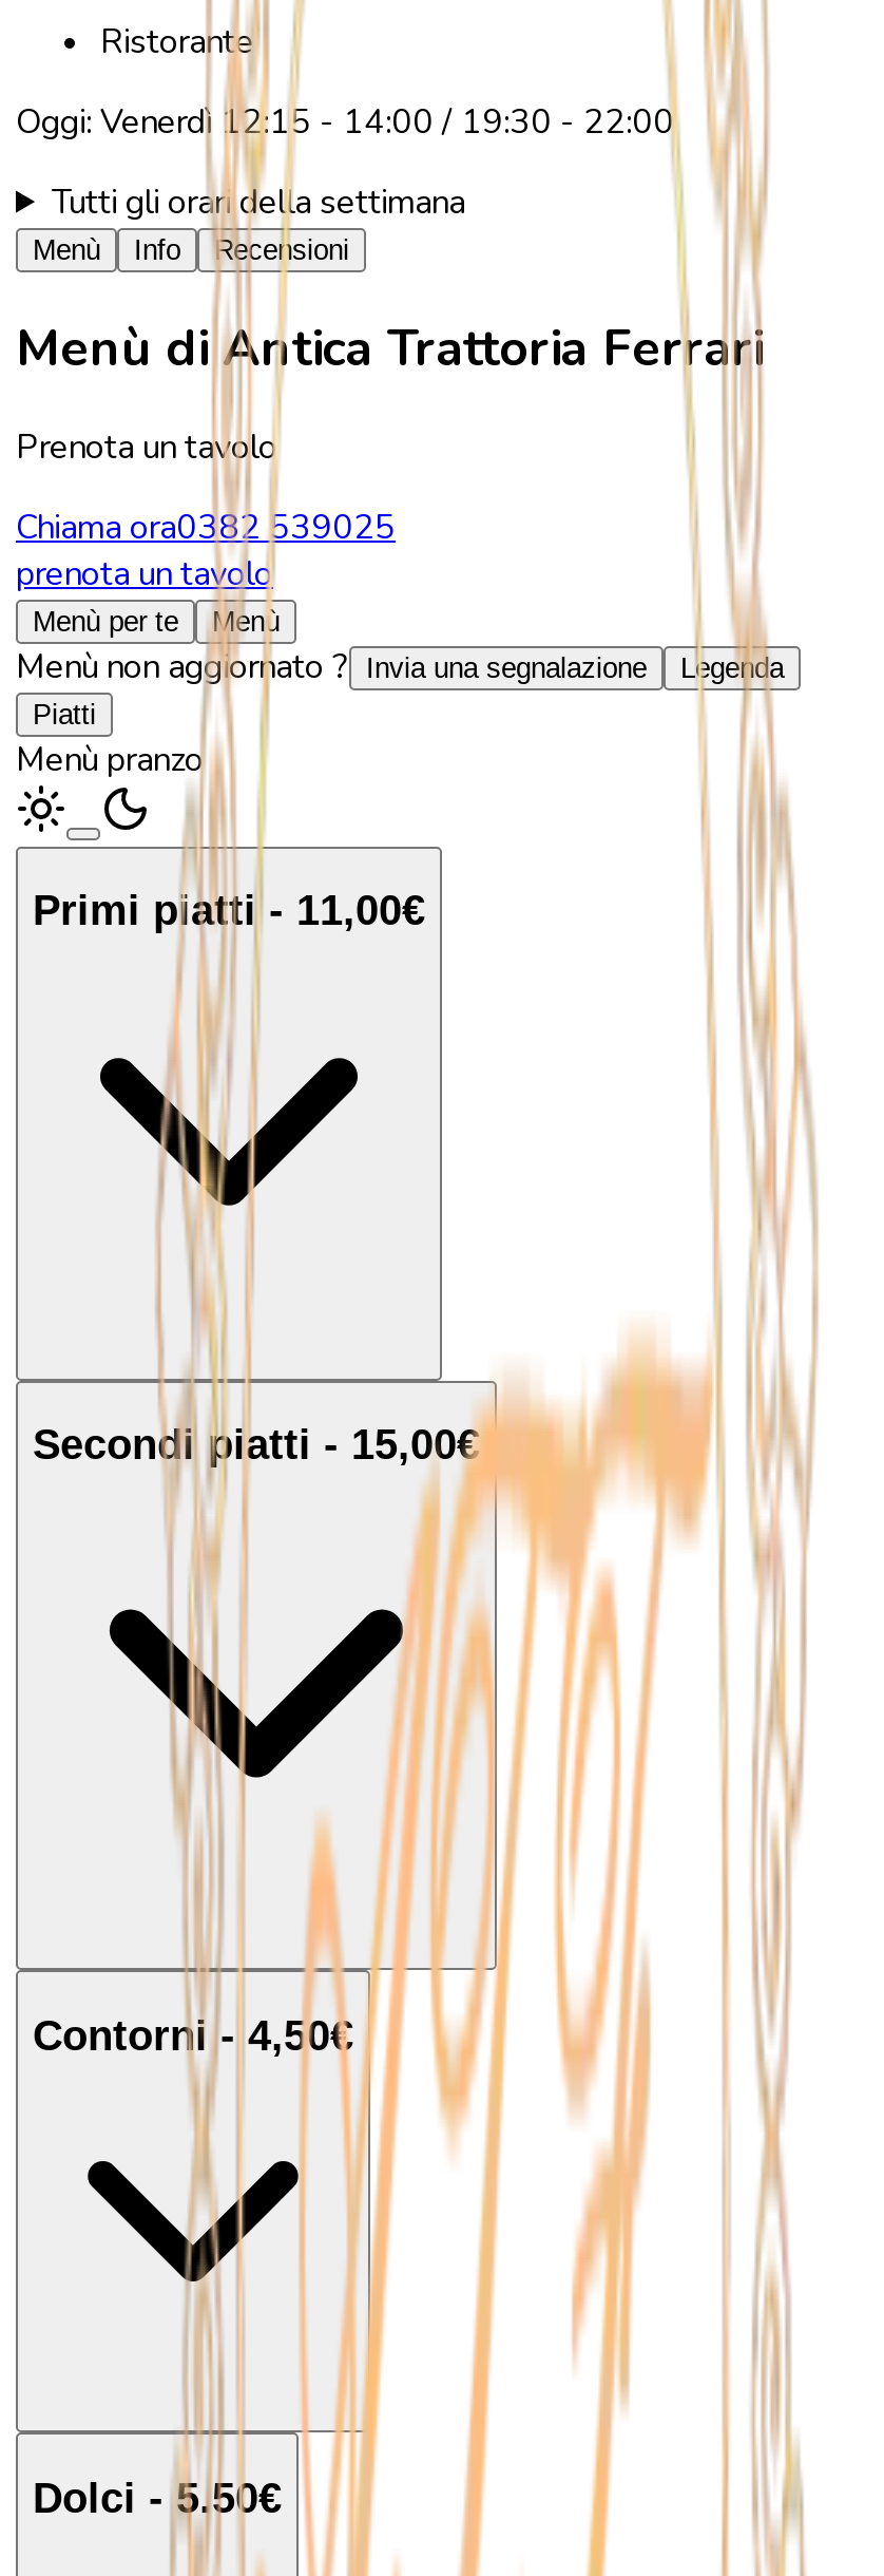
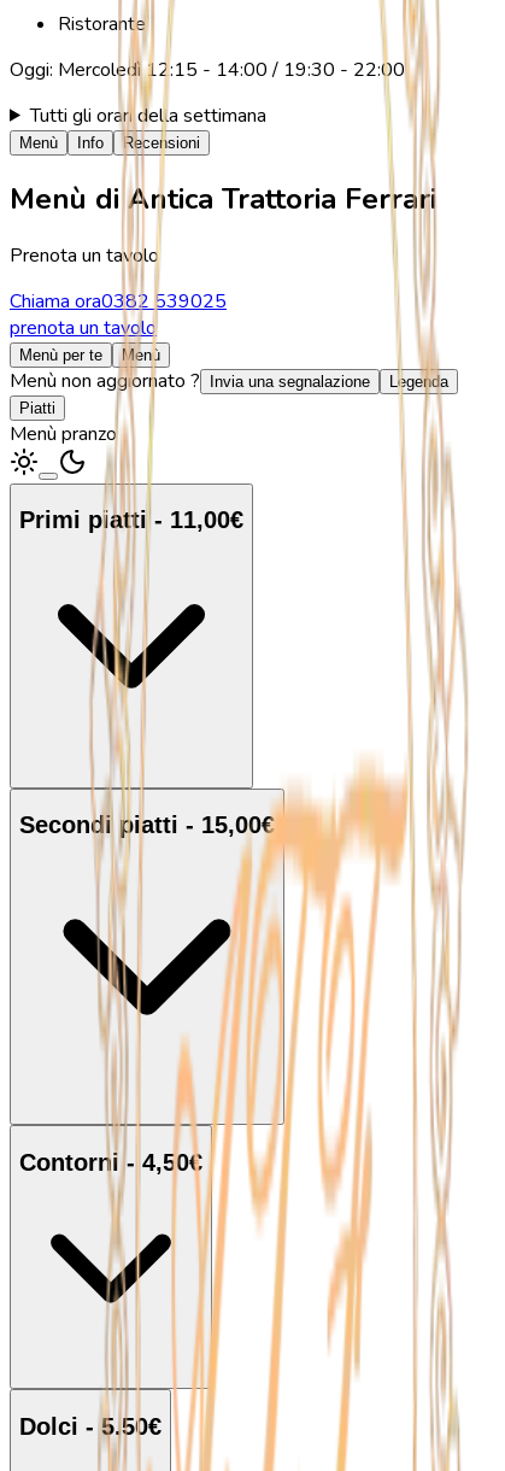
[16,99,674,145] Oggi: Venerdì 12:15 - 14:00 / 19:30 - 22:00 -> [10,56,405,83] Oggi: Mercoledì 12:15 - 14:00 / 19:30 - 22:00

